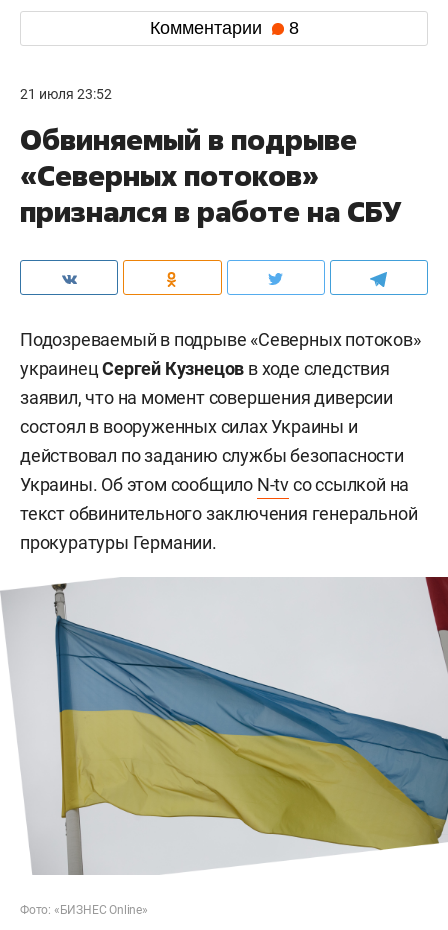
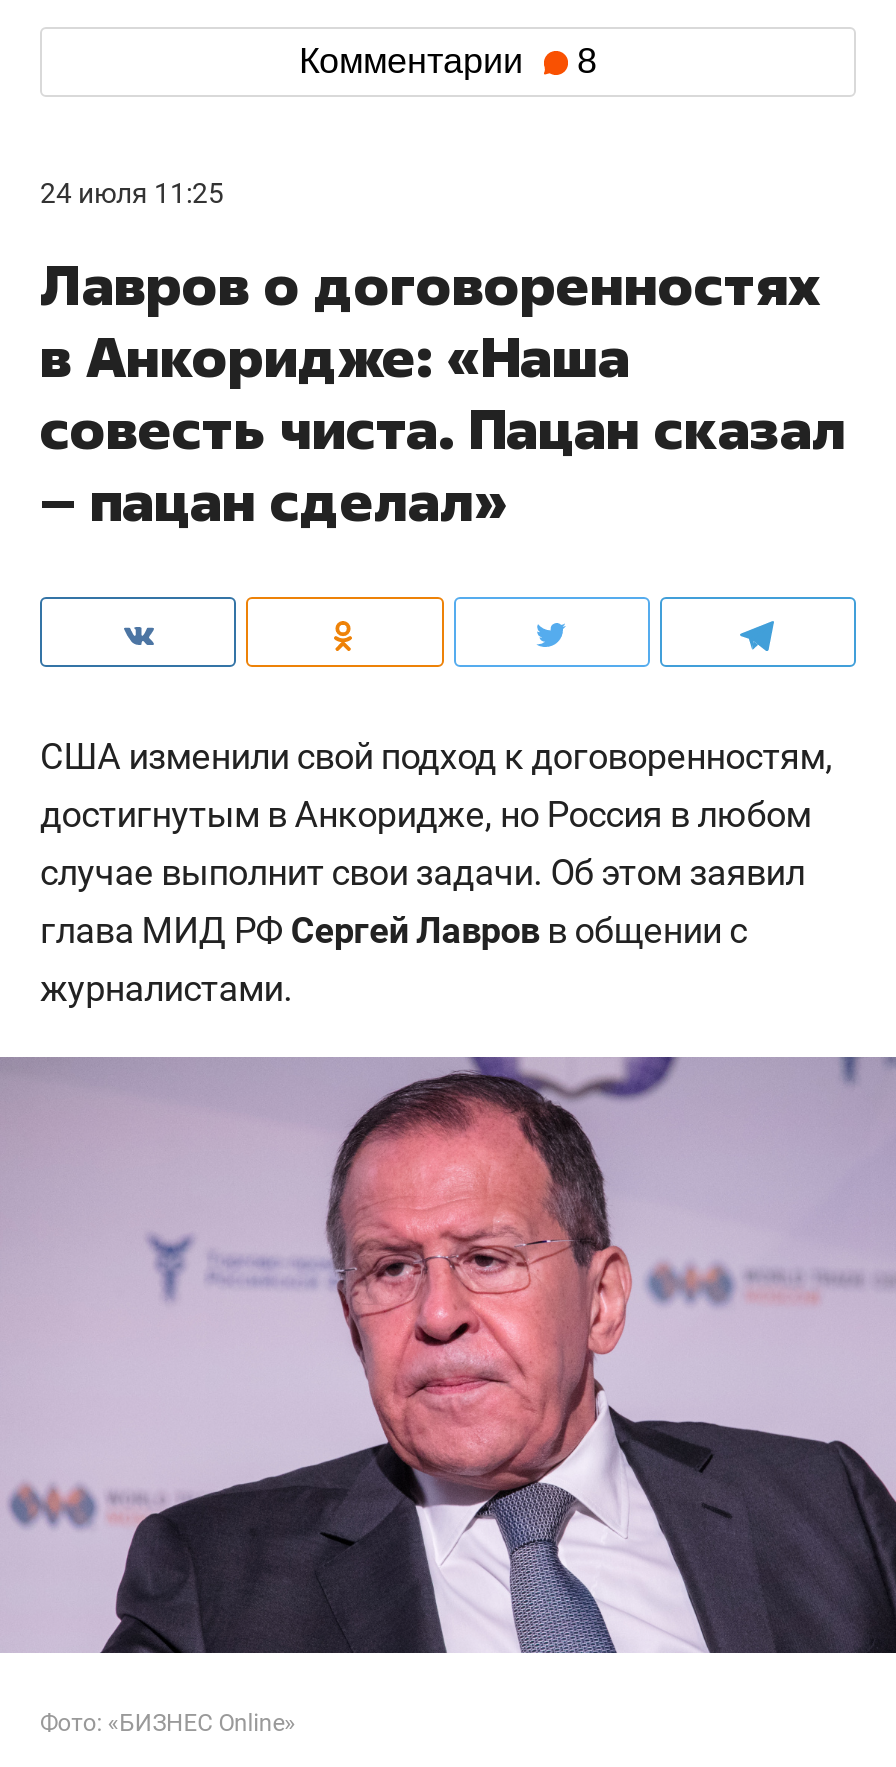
[20,86,112,102] 21 июля 23:52 -> [40,176,224,208] 24 июля 11:25
[20,121,401,230] Обвиняемый в подрыве | «Северных потоков» | признался в работе на СБУ -> [40,246,846,536] Лавров о договоренностях | в Анкоридже: «Наша | совесть чиста. Пацан сказал | – пацан сделал»
[20,329,421,553] Подозреваемый в подрыве «Северных потоков» | украинец Сергей Кузнецов в ходе следствия | заявил, что на момент совершения диверсии | состоял в вооруженных силах Украины и | действовал по заданию службы безопасности | Украины. Об этом сообщило N-tv со ссылкой на | текст обвинительного заключения генеральной | прокуратуры Германии. -> [40,734,833,1008] США изменили свой подход к договоренностям, | достигнутым в Анкоридже, но Россия в любом | случае выполнит свои задачи. Об этом заявил | глава МИД РФ Сергей Лавров в общении с | журналистами.
[3,576,445,875] [image] -> [6,1055,890,1655] [image]

